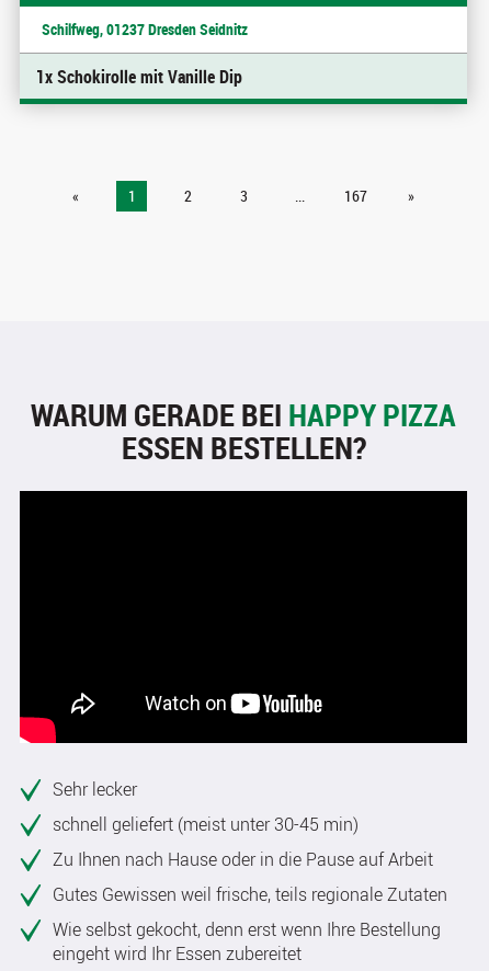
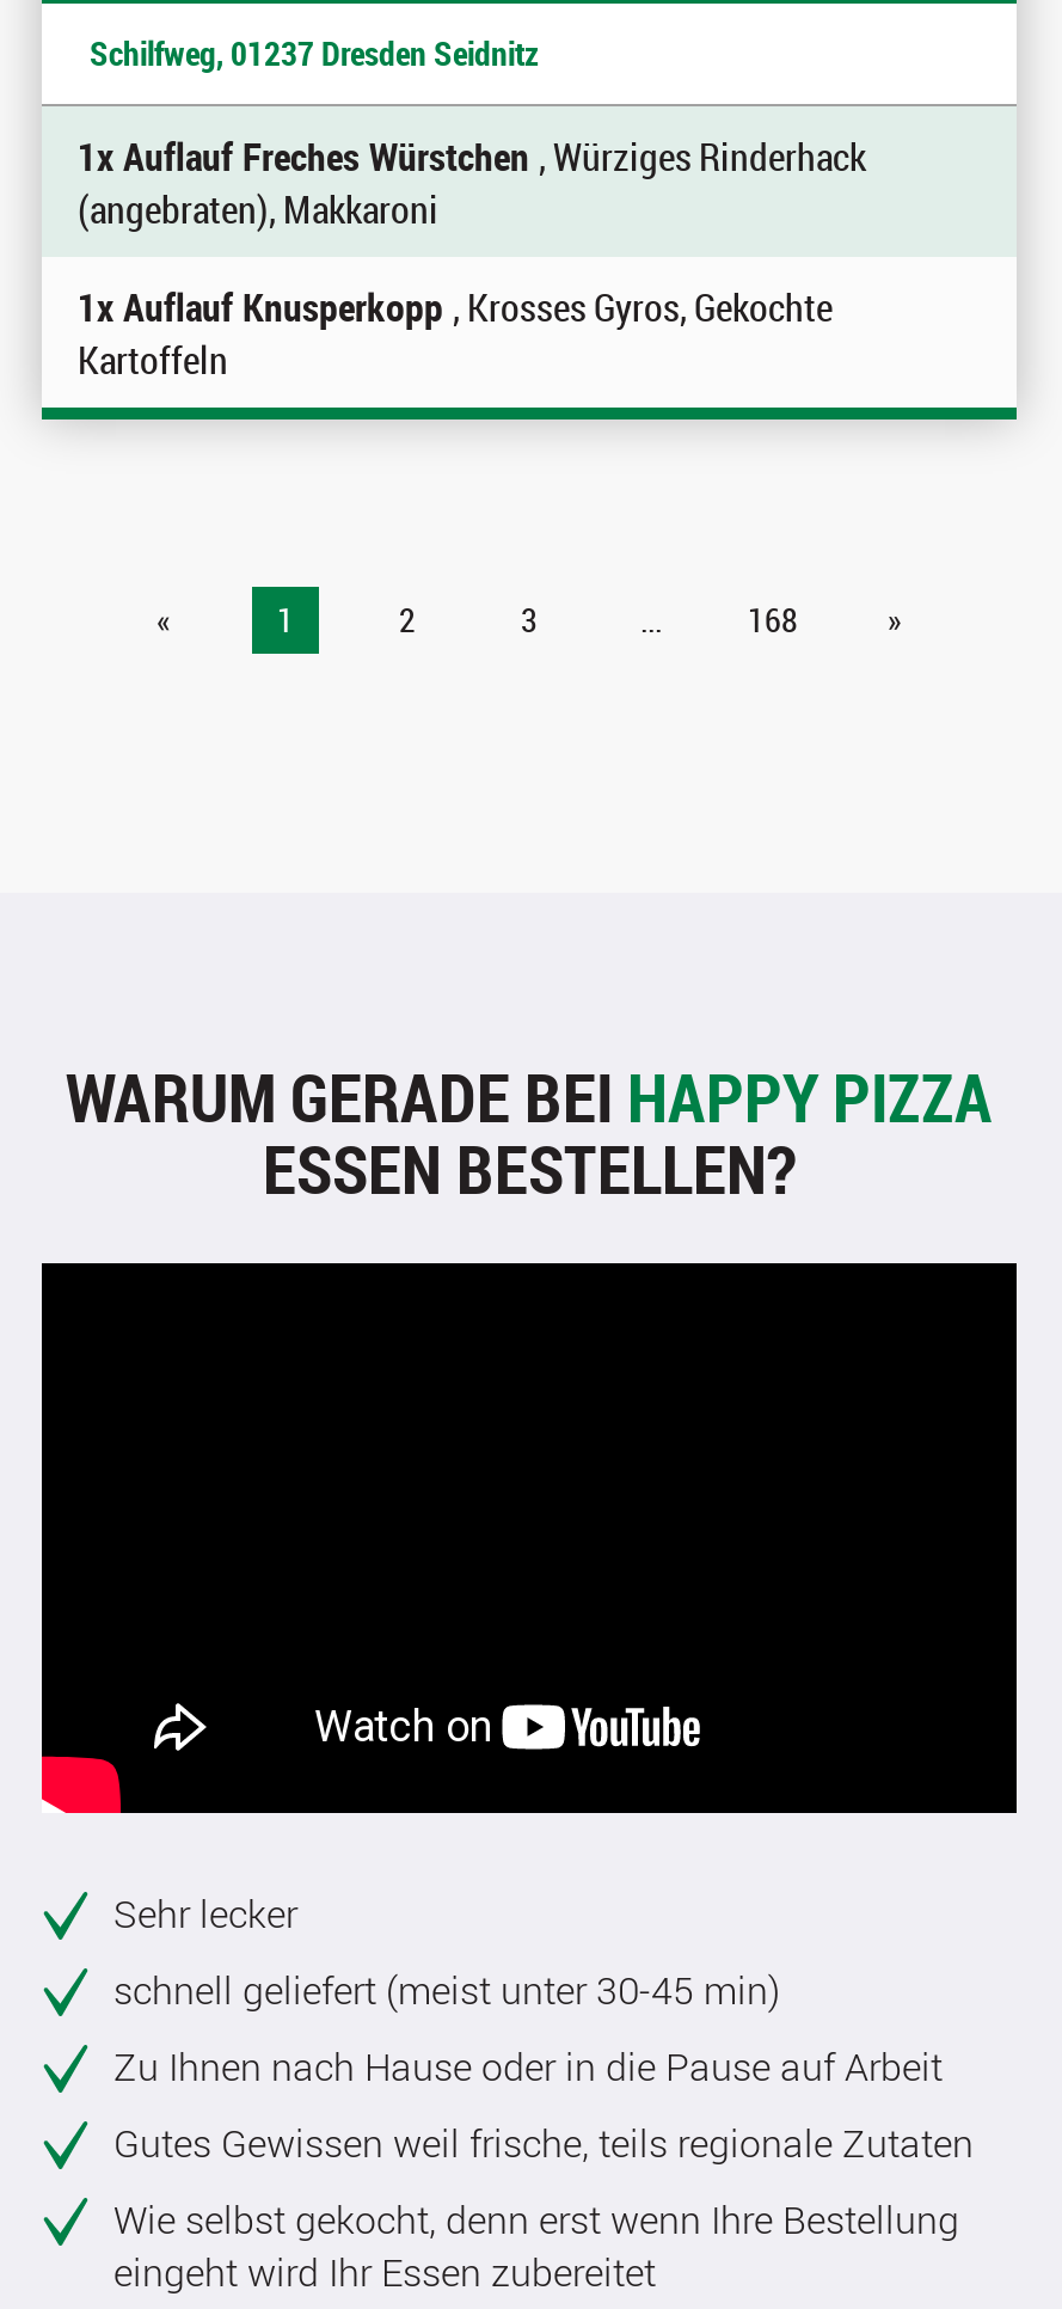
[36,65,242,89] 1x Schokirolle mit Vanille Dip -> [78,130,866,386] 1x Auflauf Freches Würstchen, Würziges Rinderhack | (angebraten), Makkaroni | 1x Auflauf Knusperkopp, Krosses Gyros, Gekochte | Kartoffeln
[344,185,367,206] 167 -> [748,596,798,642] 168

